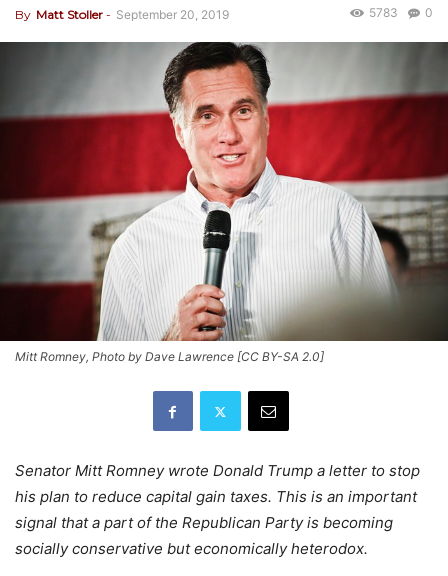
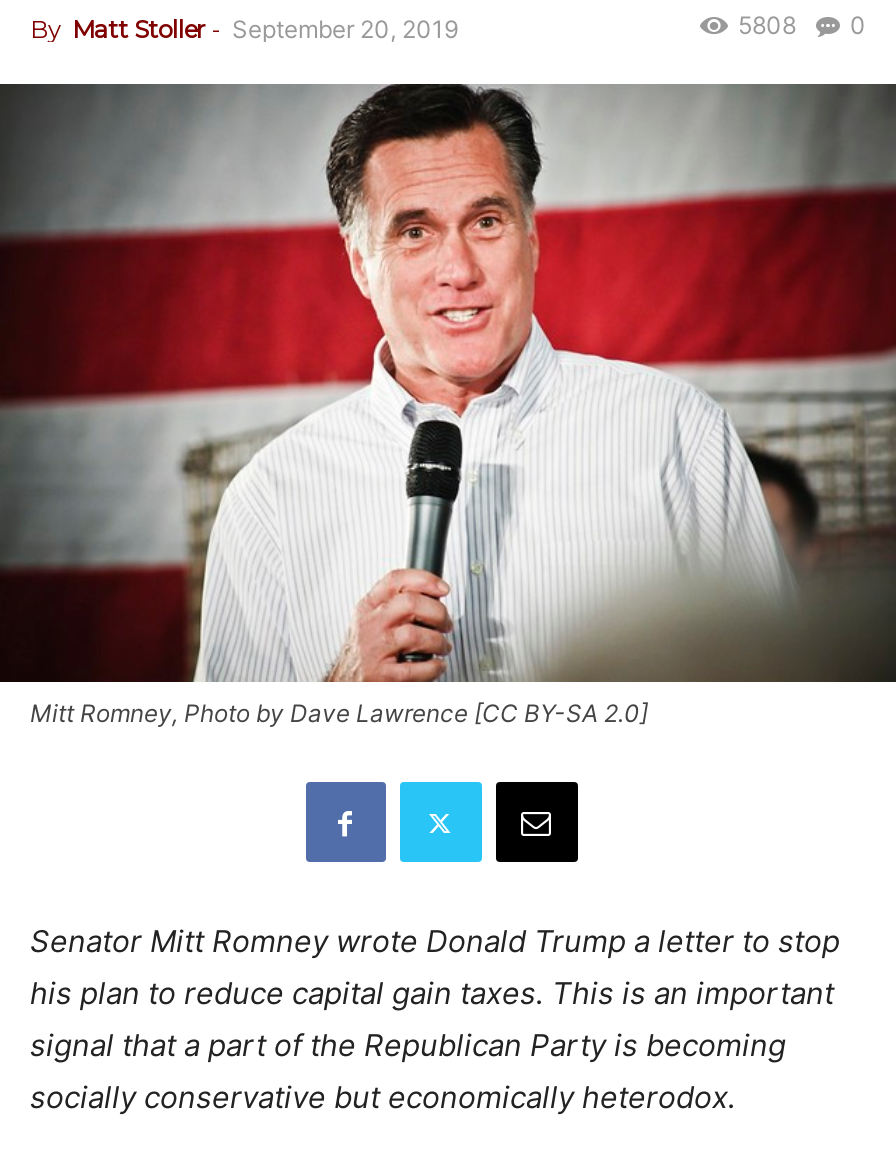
[369,5,433,20] 5783 0 -> [738,10,866,40] 5808 0

